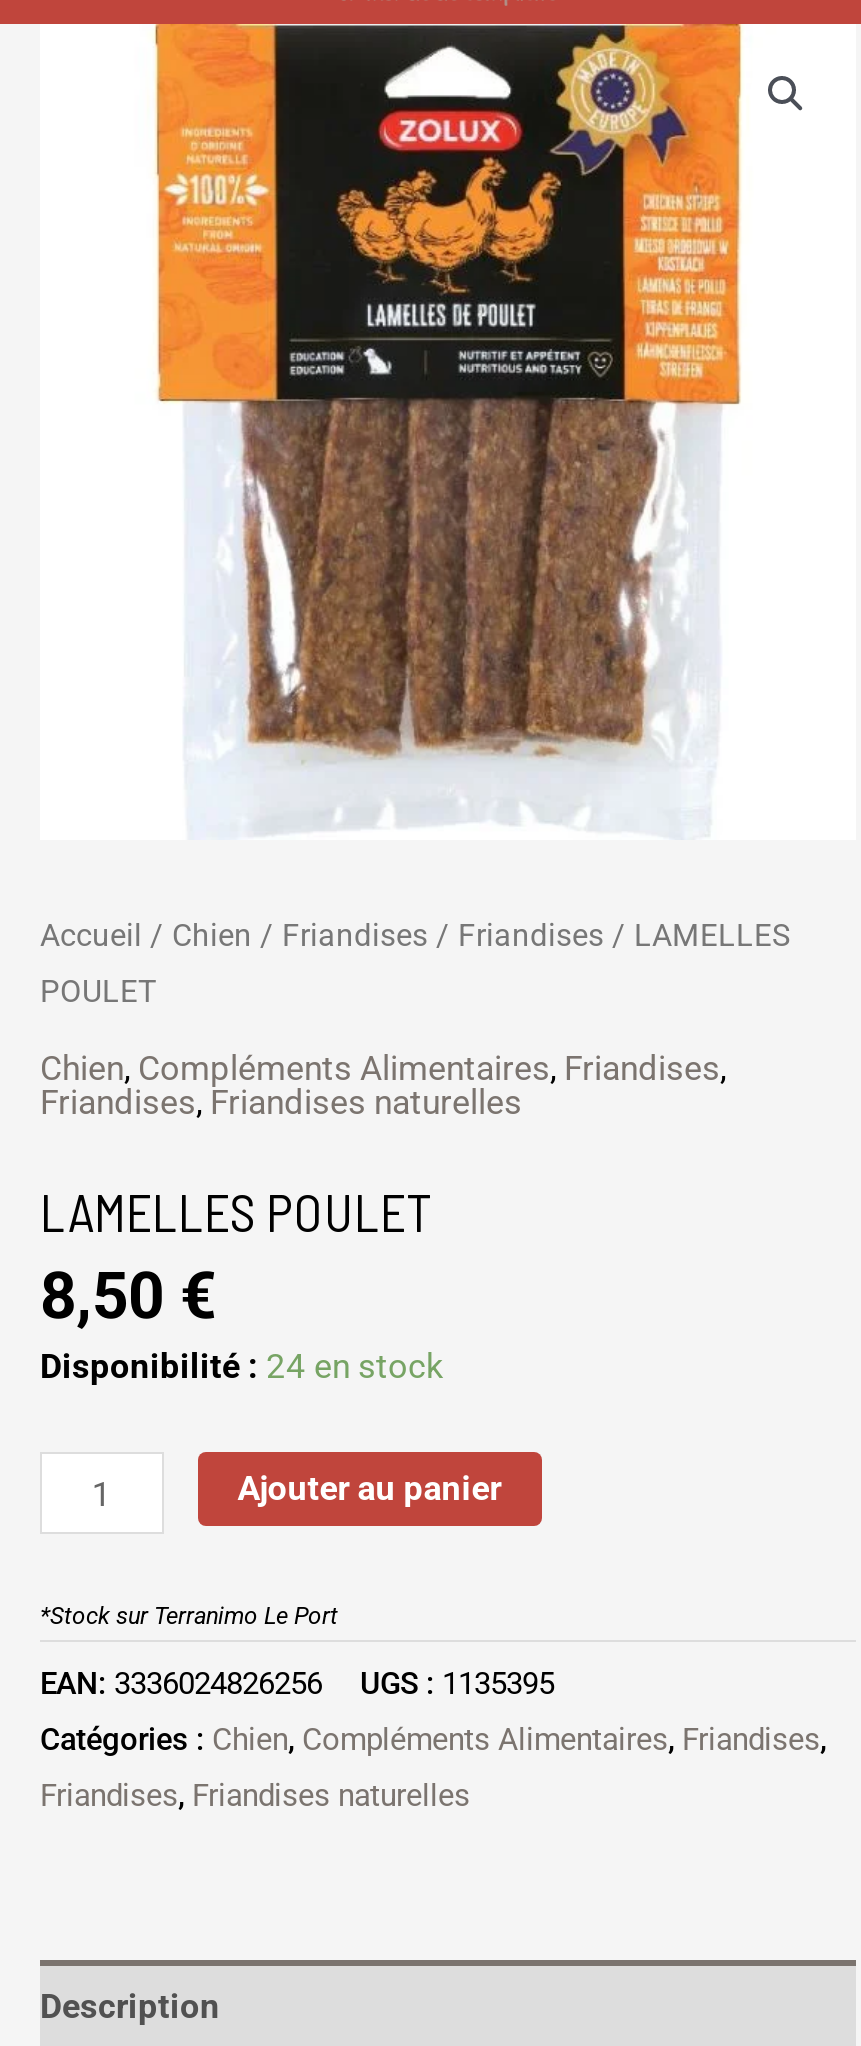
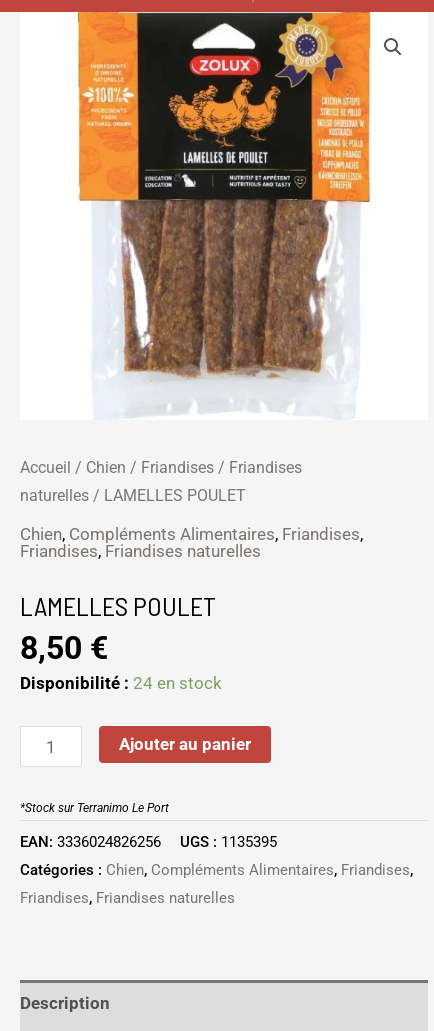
[40,916,792,954] Accueil / Chien / Friandises / Friandises / LAMELLES -> [20,458,302,477] Accueil / Chien / Friandises / Friandises
[40,972,158,1010] POULET -> [20,486,246,505] naturelles / LAMELLES POULET

